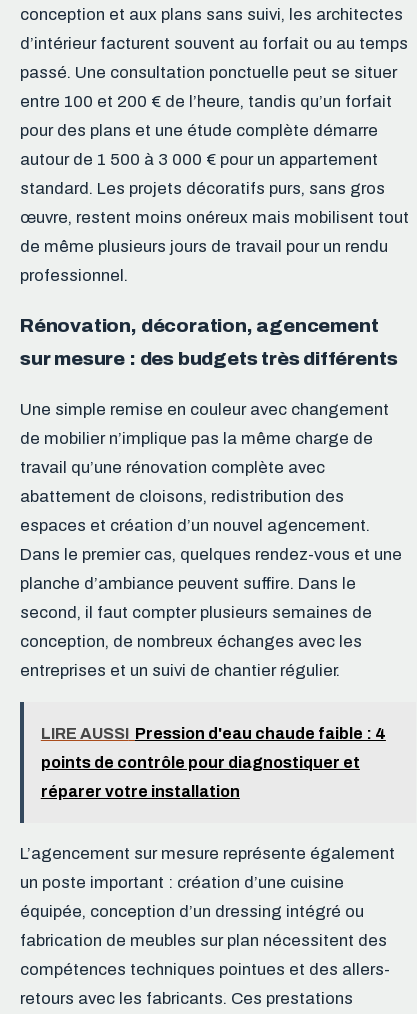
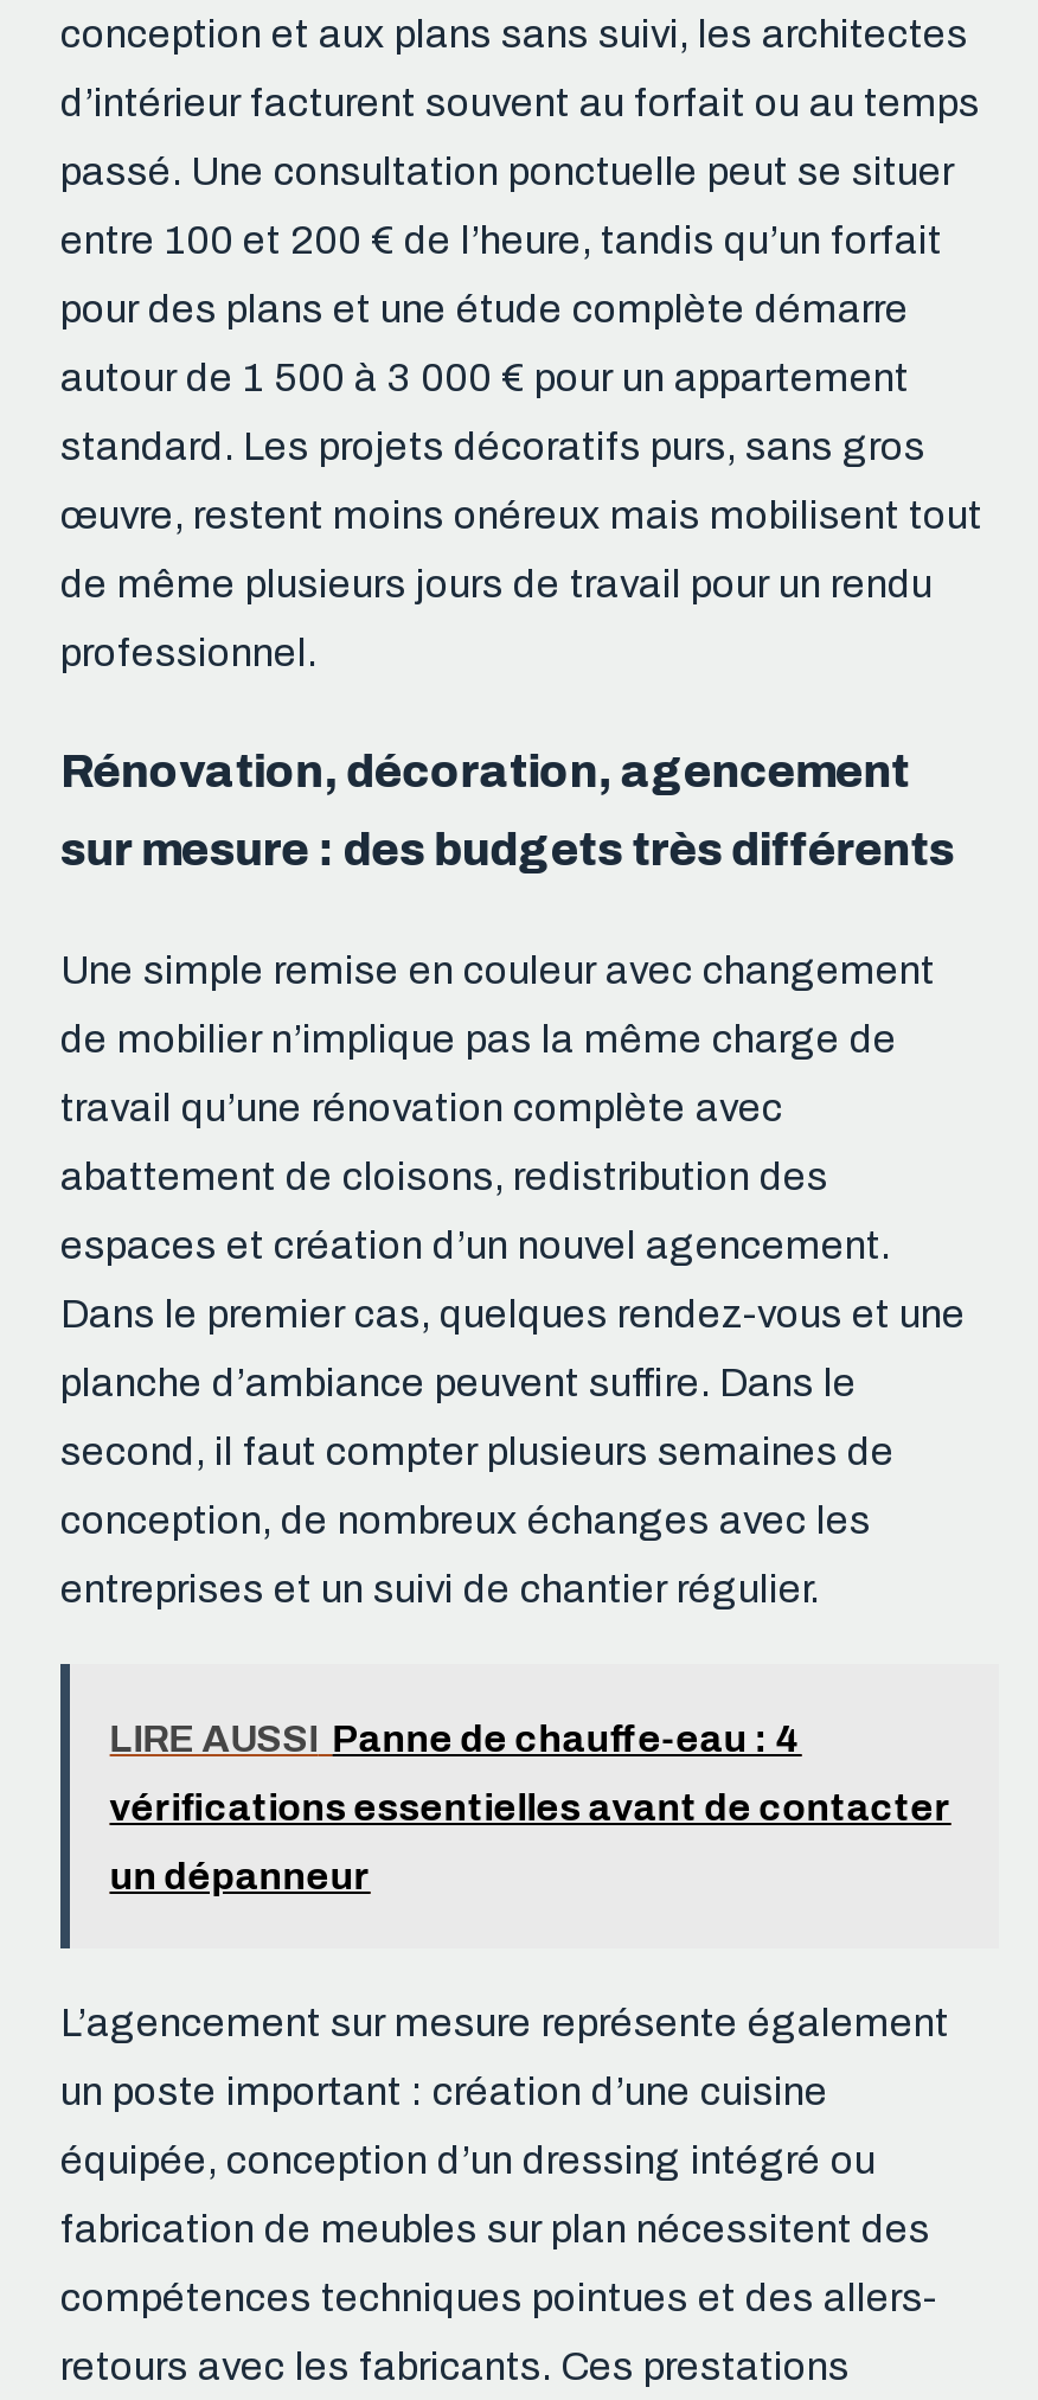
[41,725,386,742] LIRE AUSSI Pression d'eau chaude faible : 4 -> [110,1717,802,1757] LIRE AUSSI Panne de chauffe-eau : 4
[41,754,360,771] points de contrôle pour diagnostiquer et -> [110,1786,951,1826] vérifications essentielles avant de contacter
[41,783,240,800] réparer votre installation -> [110,1854,370,1895] un dépanneur

